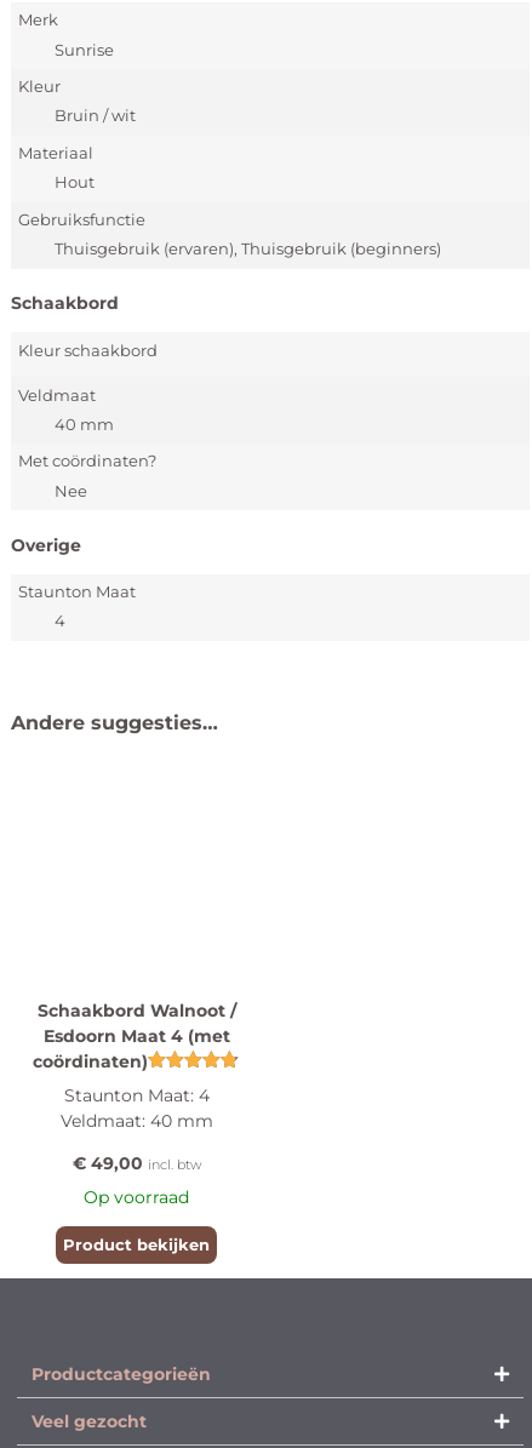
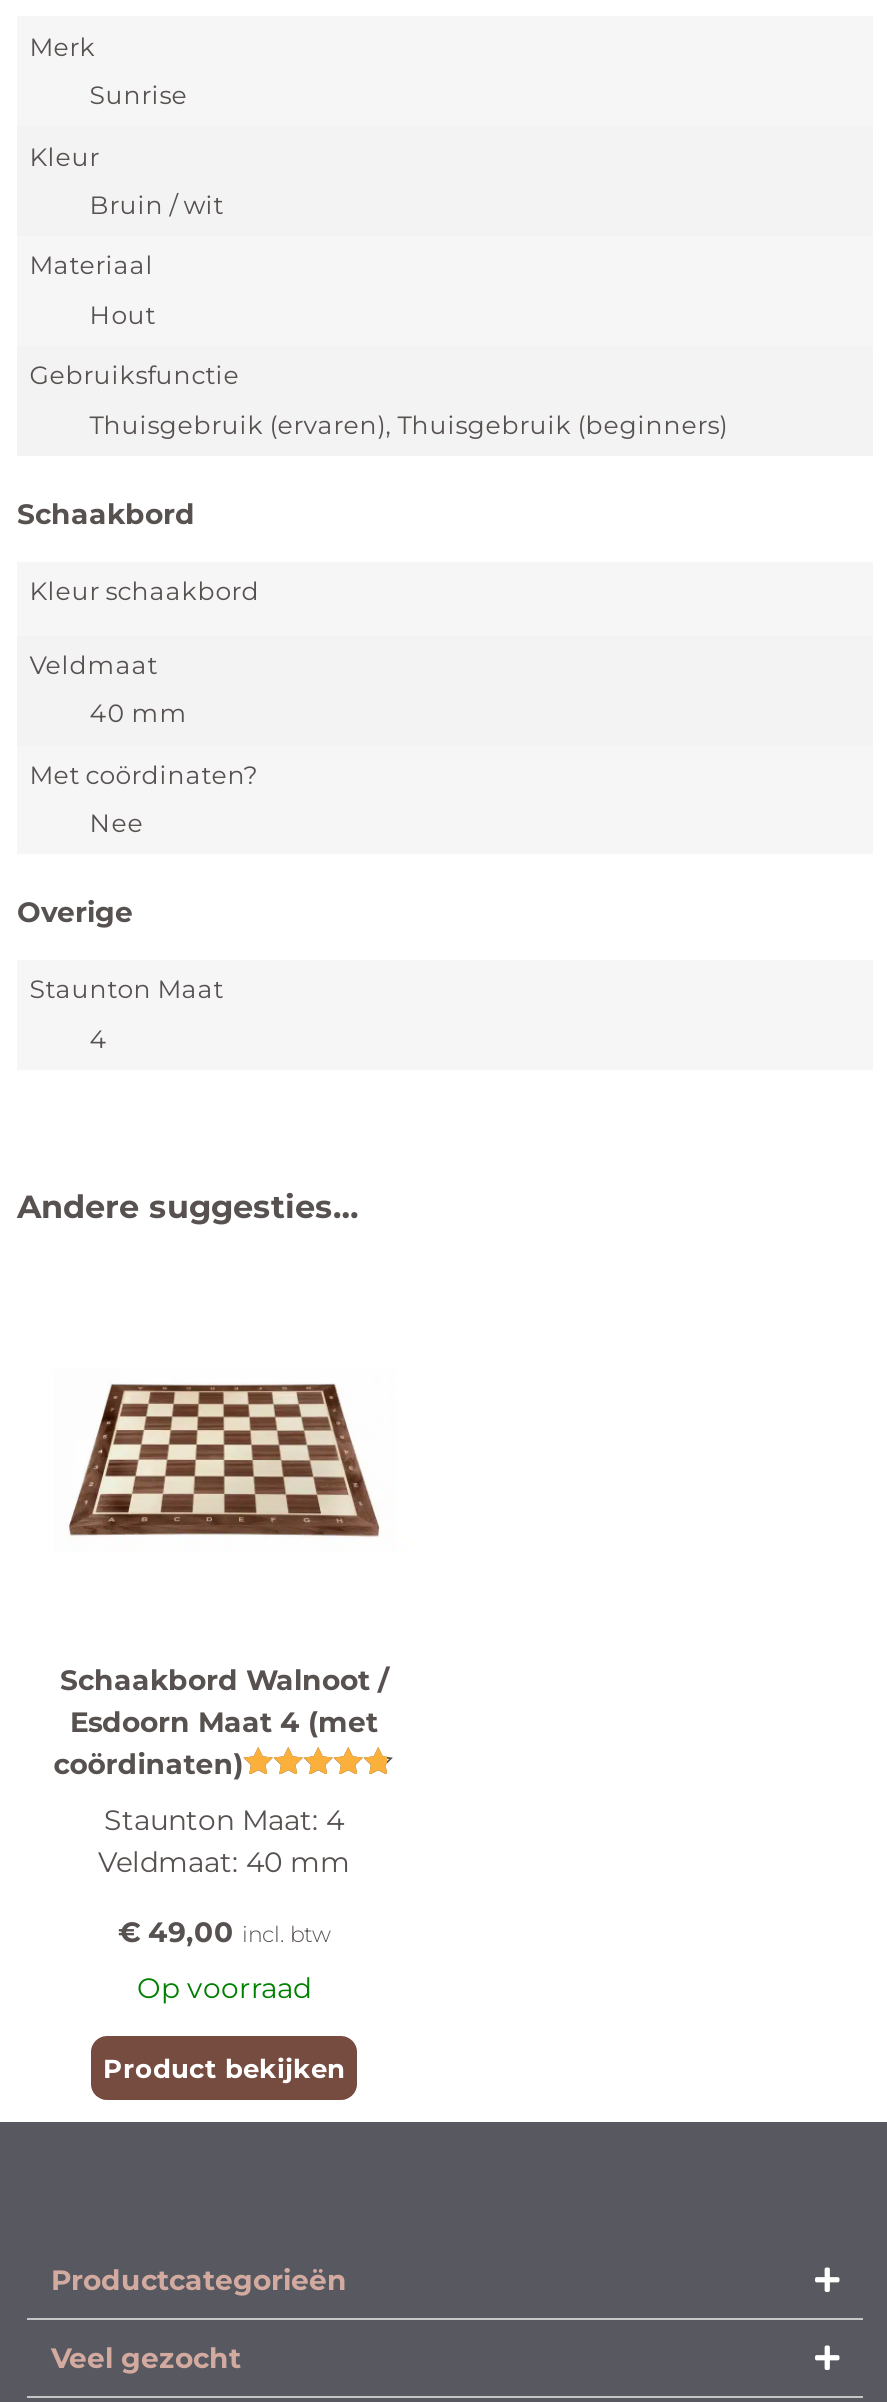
none -> [67,1381,381,1539] [image]

